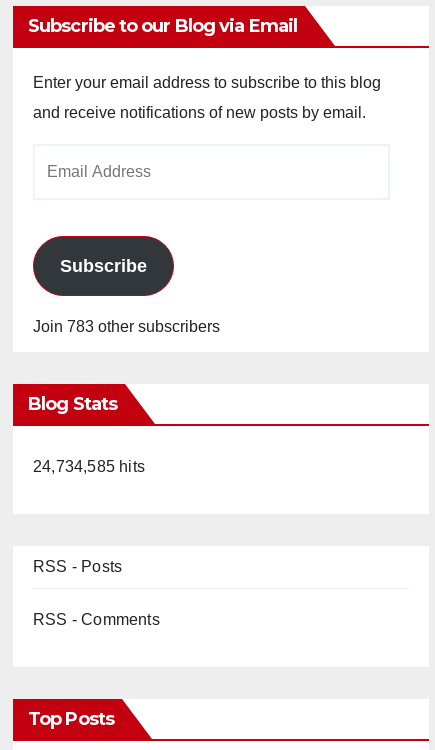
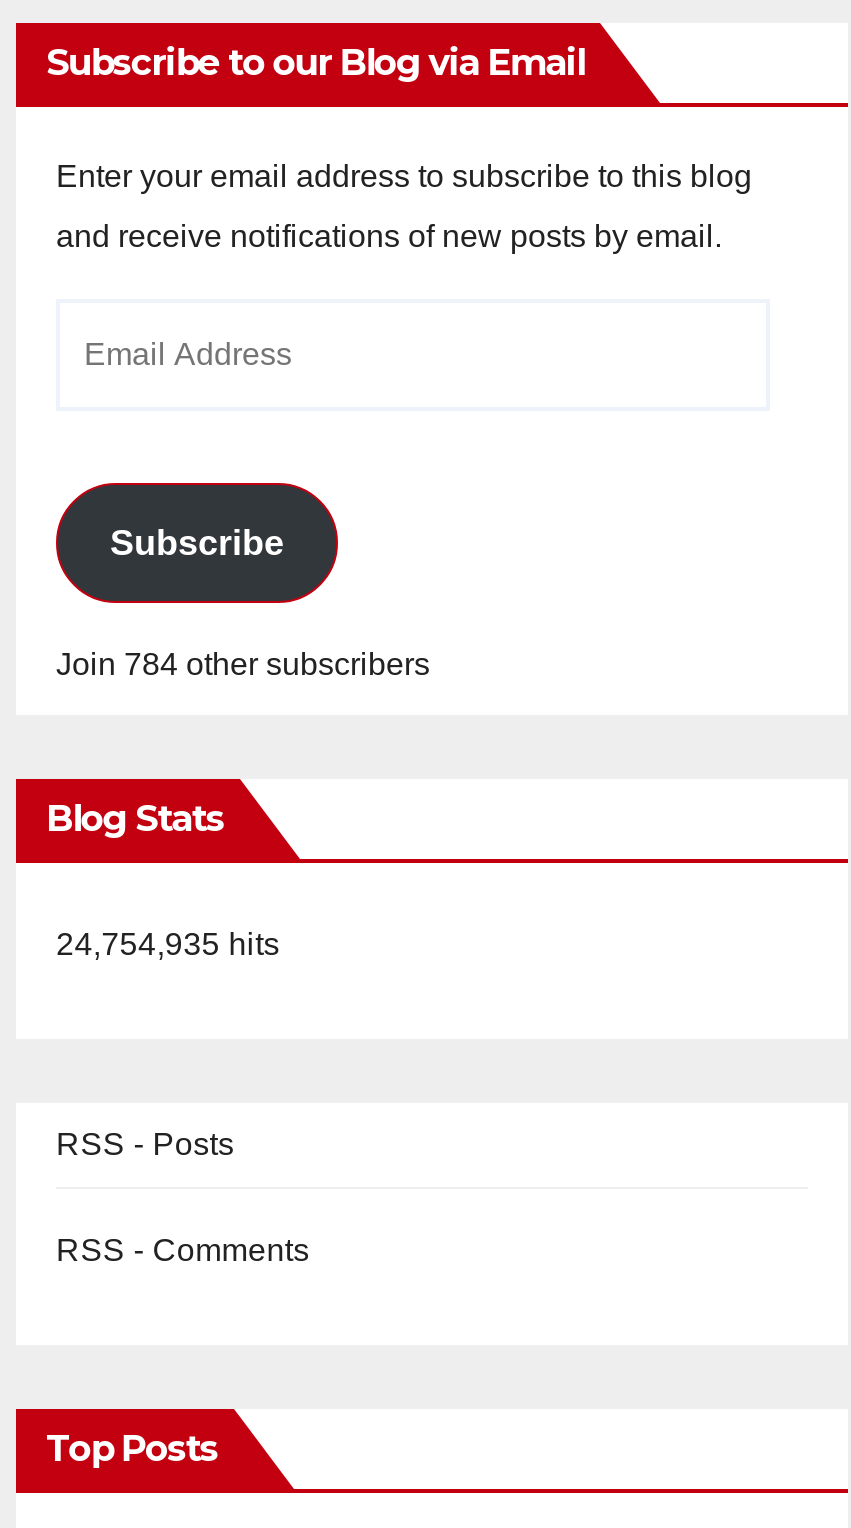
[33,318,220,335] Join 783 other subscribers -> [56,646,430,680] Join 784 other subscribers
[33,458,145,475] 24,734,585 hits -> [56,926,280,960] 24,754,935 hits

